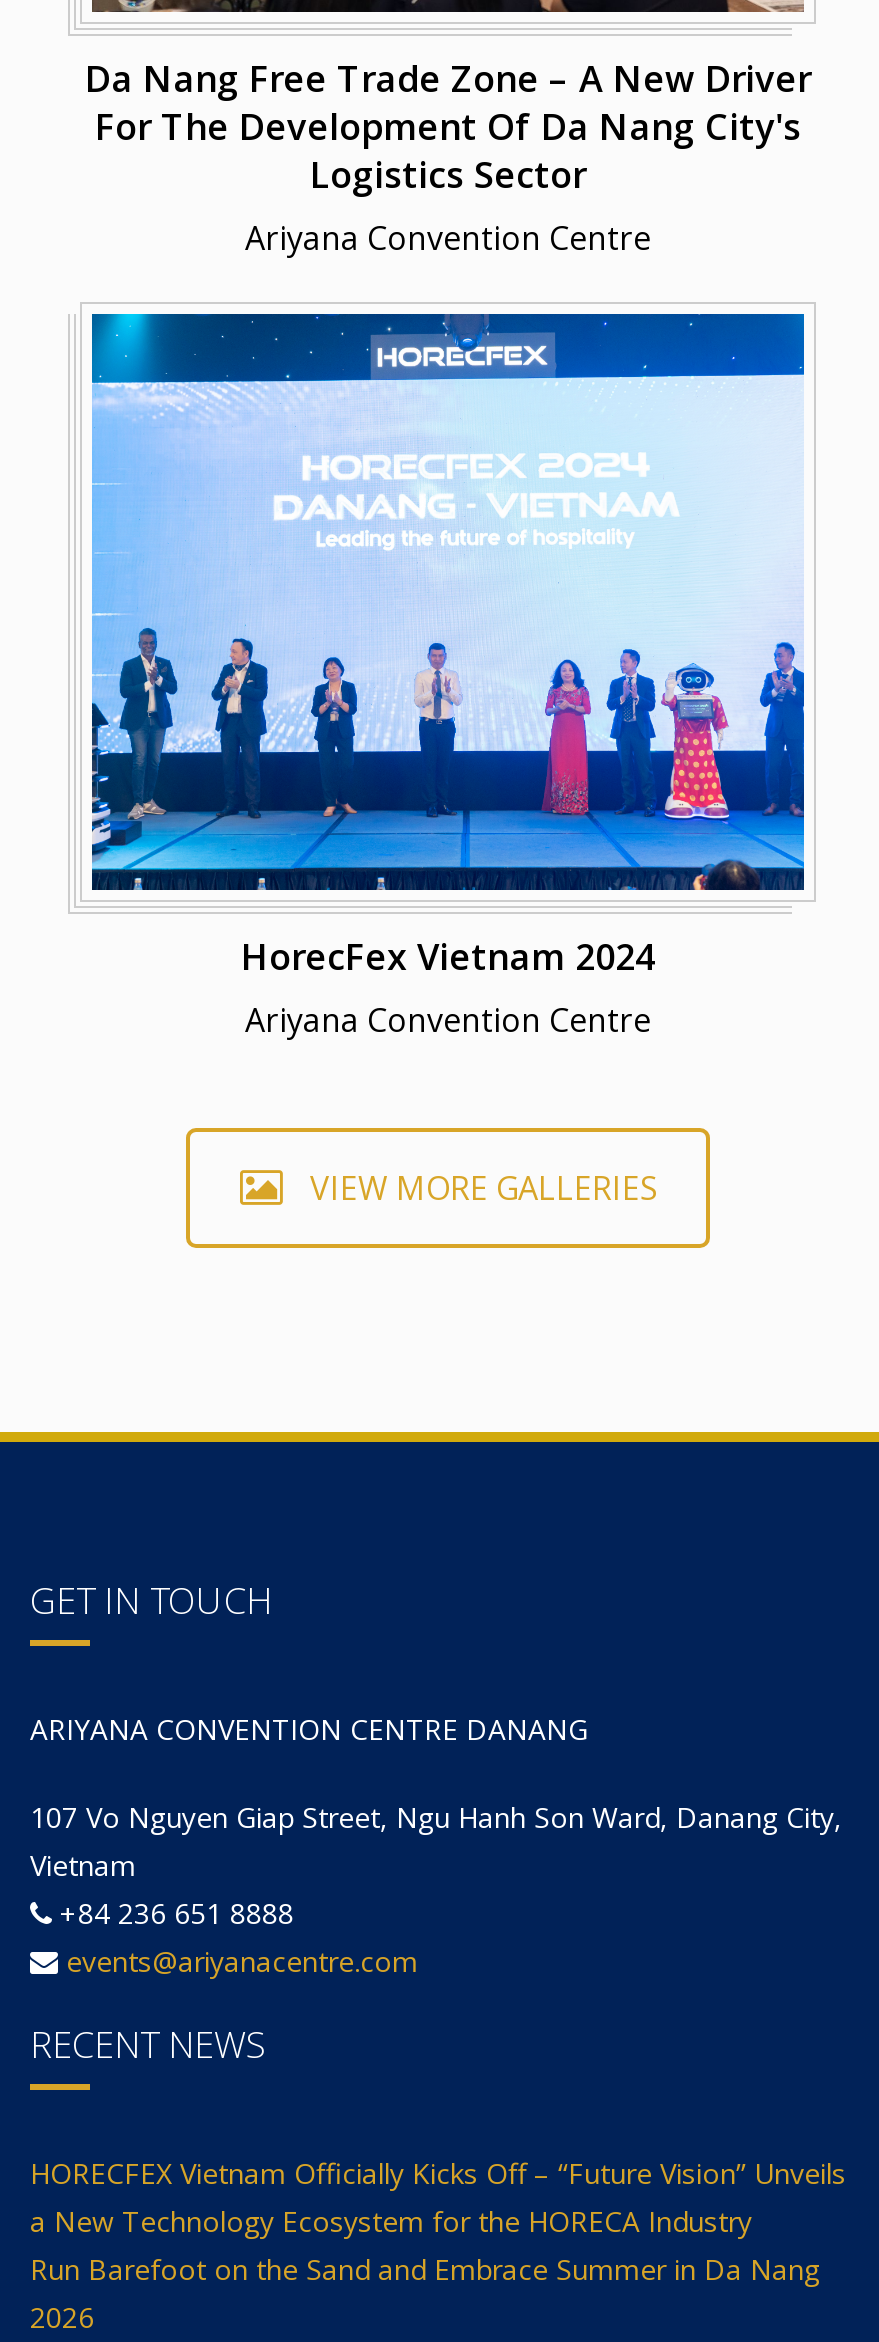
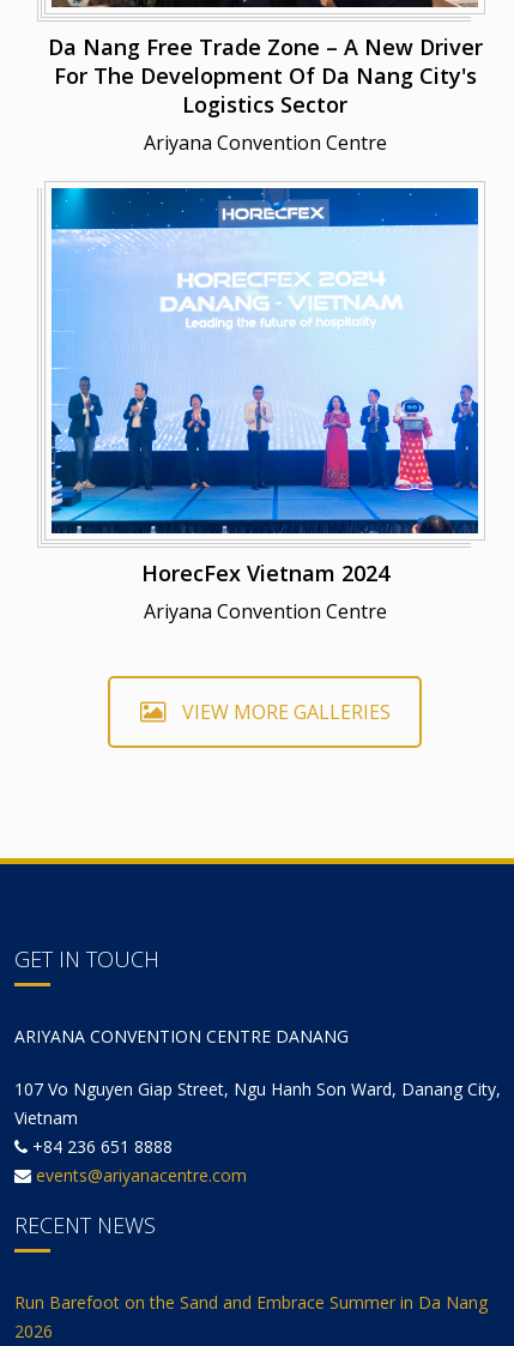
[30,2153,846,2239] HORECFEX Vietnam Officially Kicks Off – “Future Vision” Unveils | a New Technology Ecosystem for the HORECA Industry -> none

